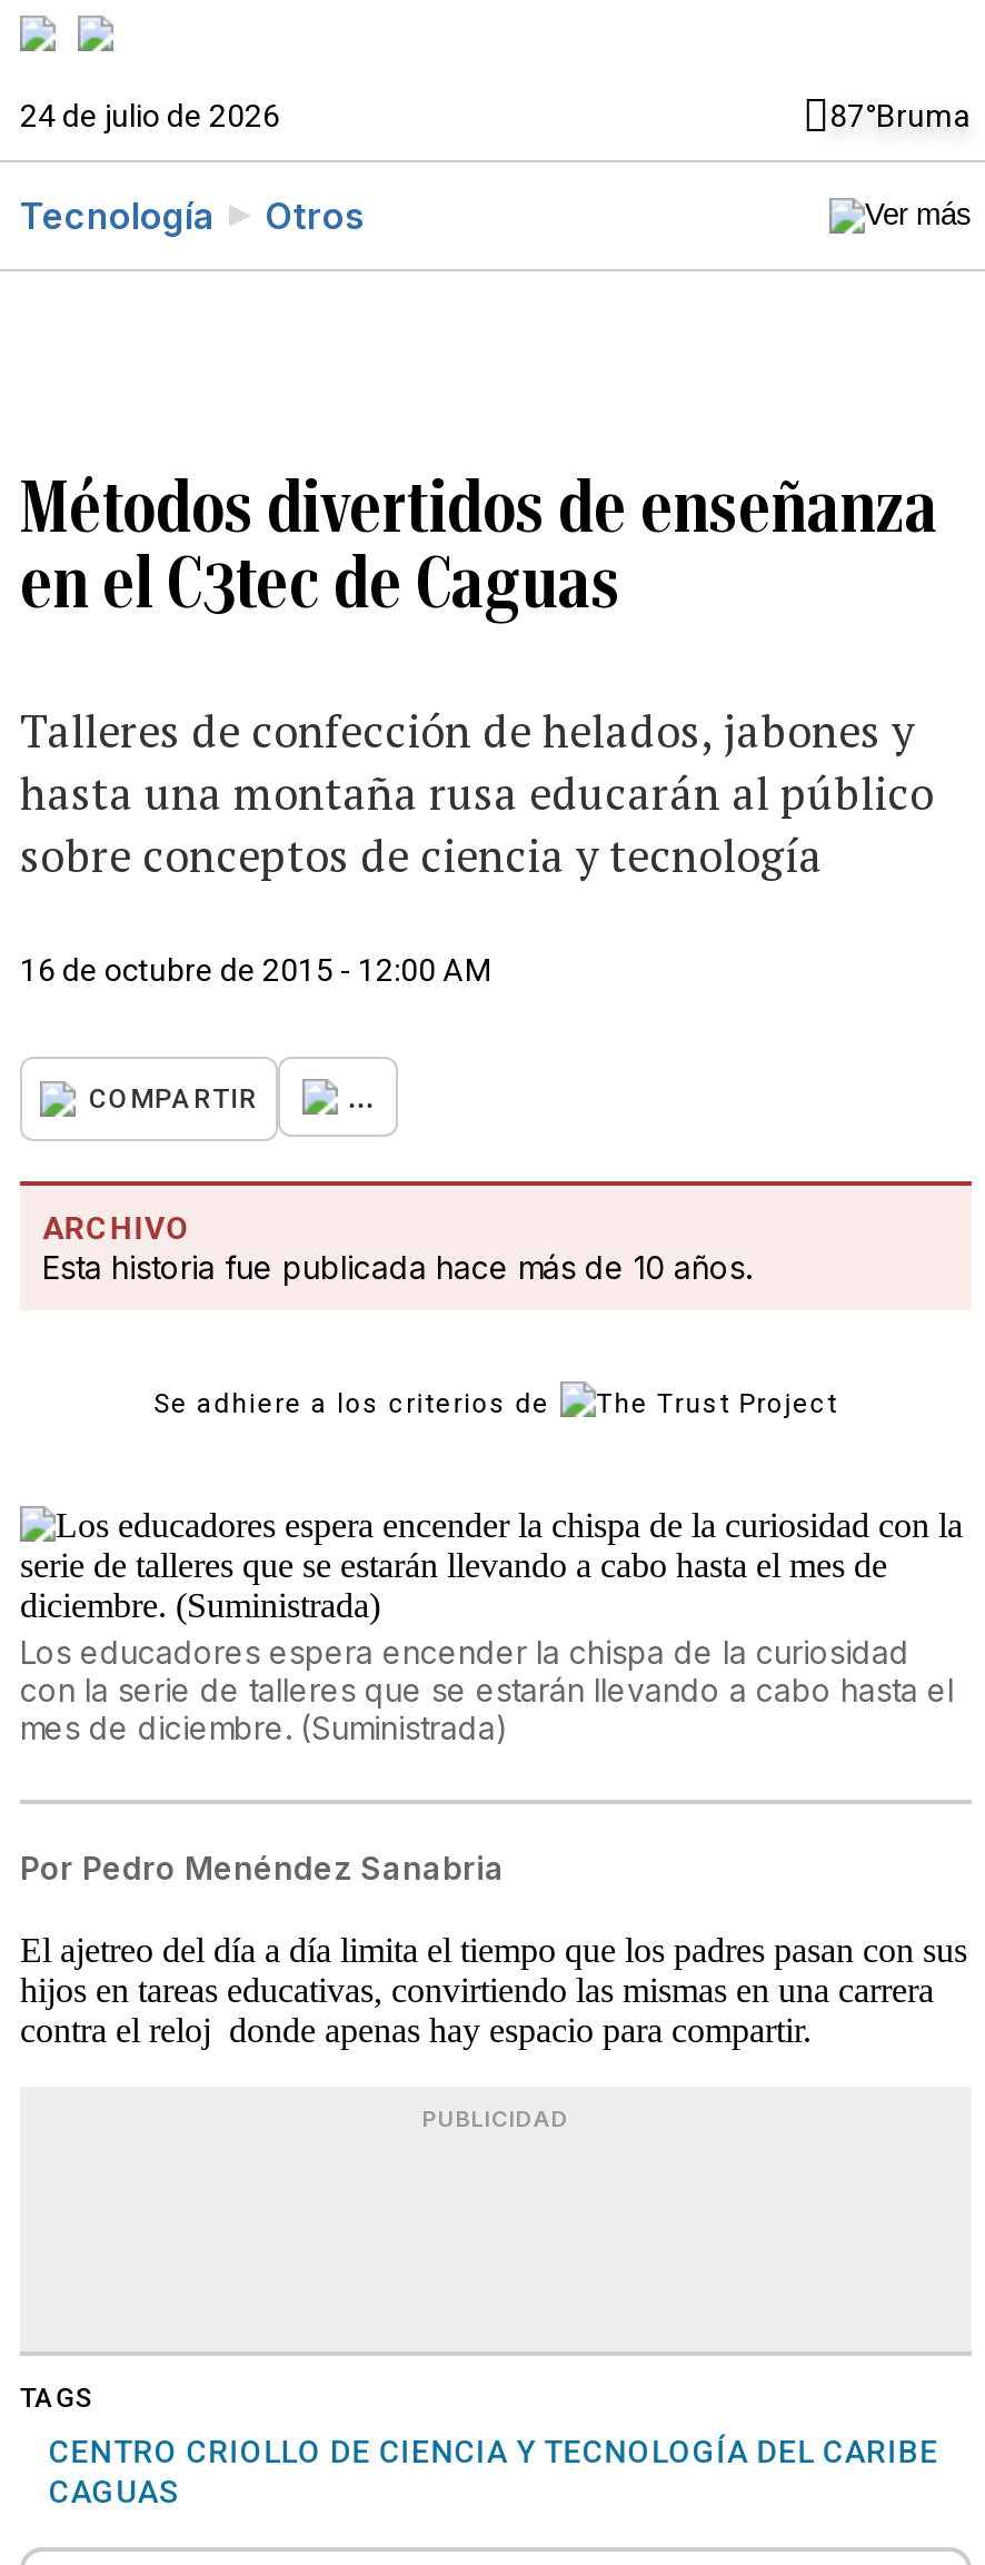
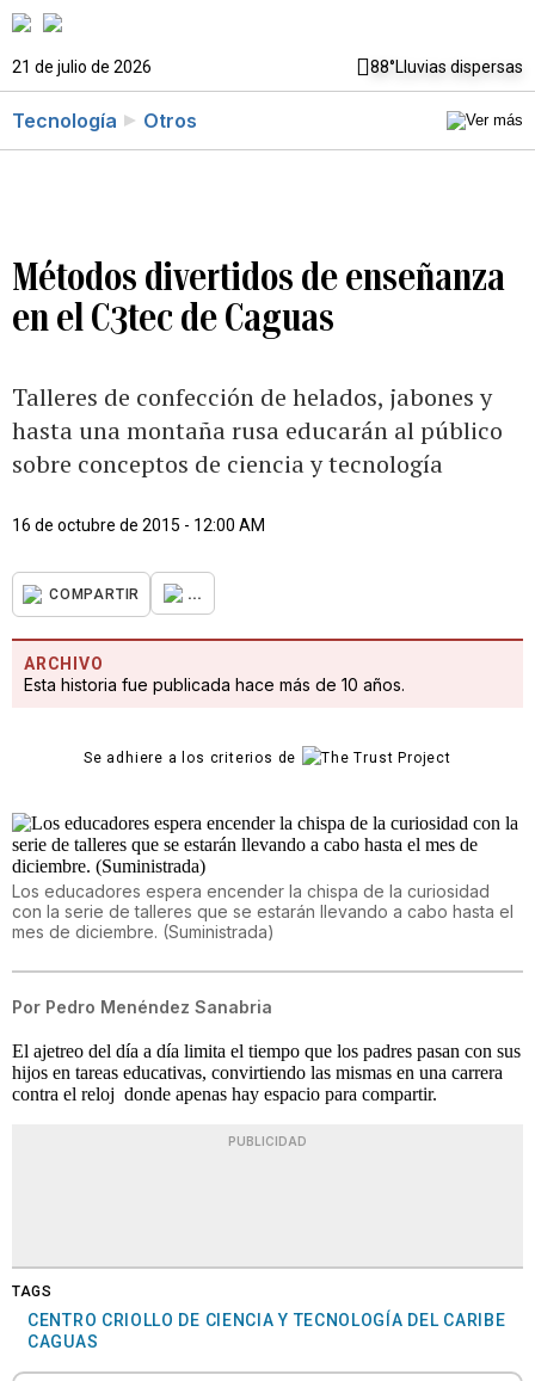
[20,98,972,133] 24 de julio de 2026 | 87°Bruma -> [12,57,523,76] 21 de julio de 2026 | 88°Lluvias dispersas

